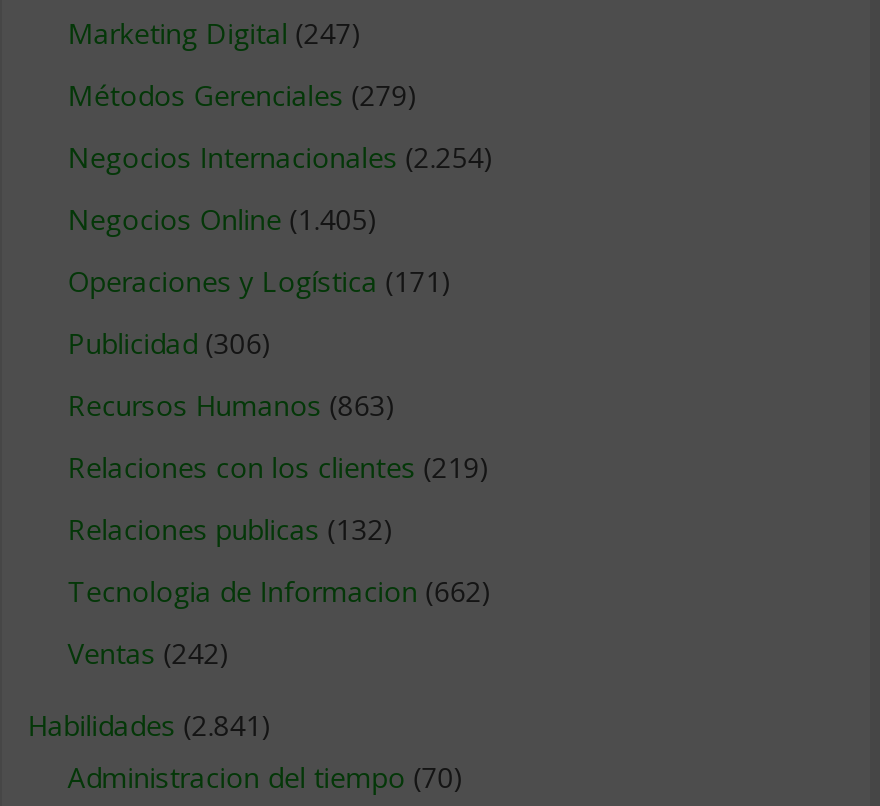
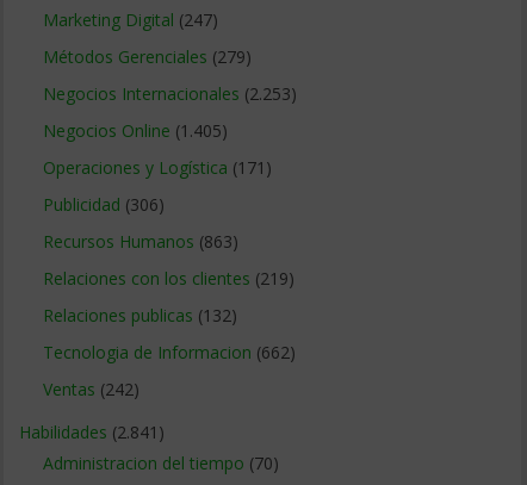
[68,138,494,176] Negocios Internacionales (2.254) -> [43,82,297,105] Negocios Internacionales (2.253)

